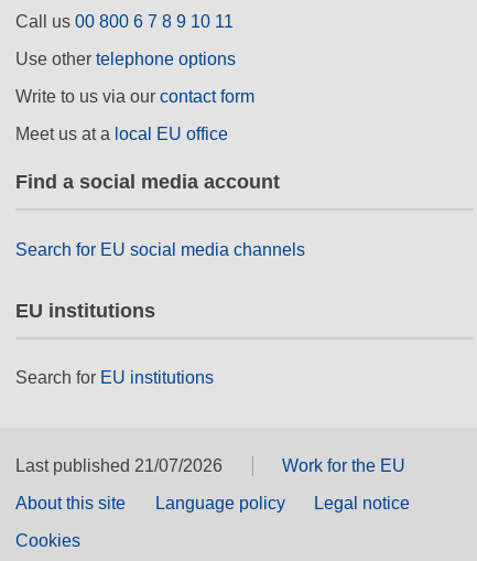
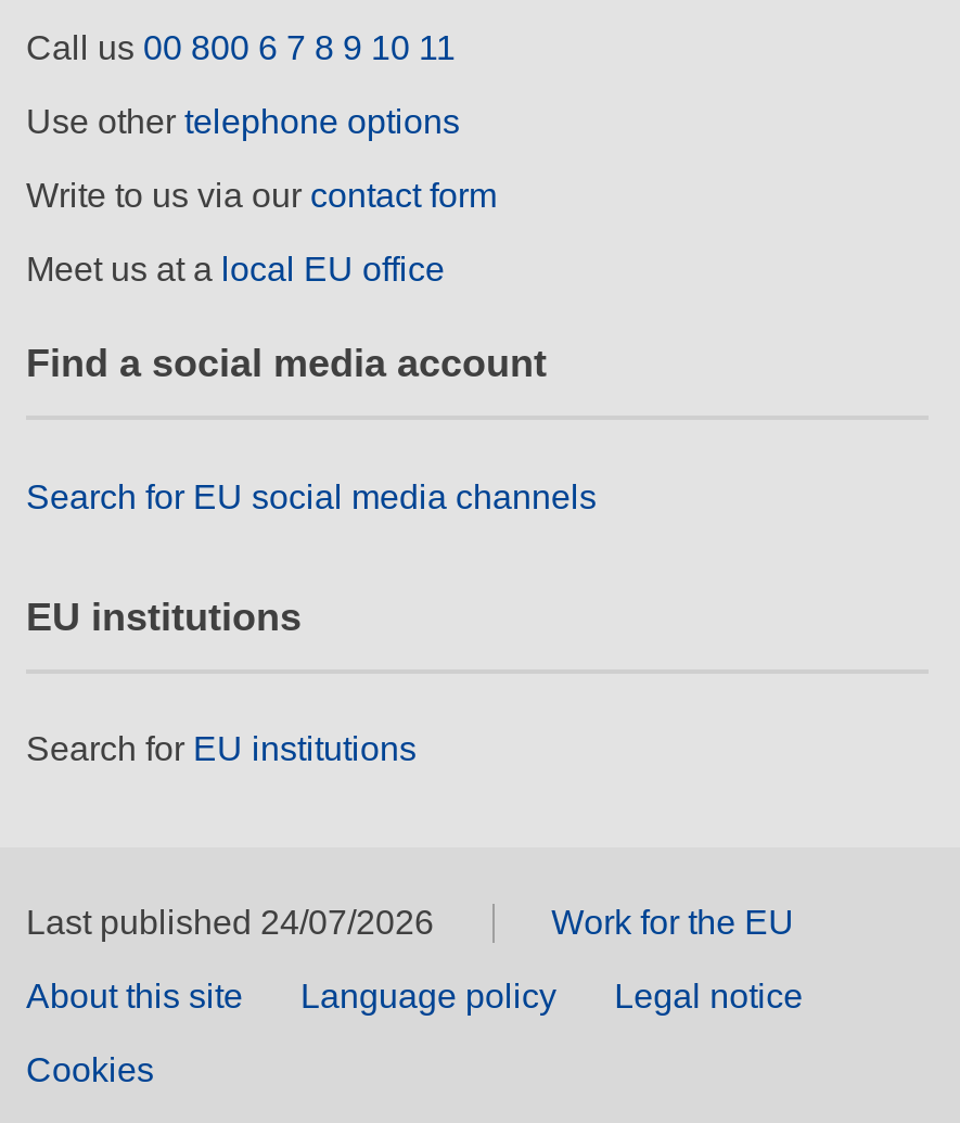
[15,457,223,476] Last published 21/07/2026 -> [26,905,434,942] Last published 24/07/2026

